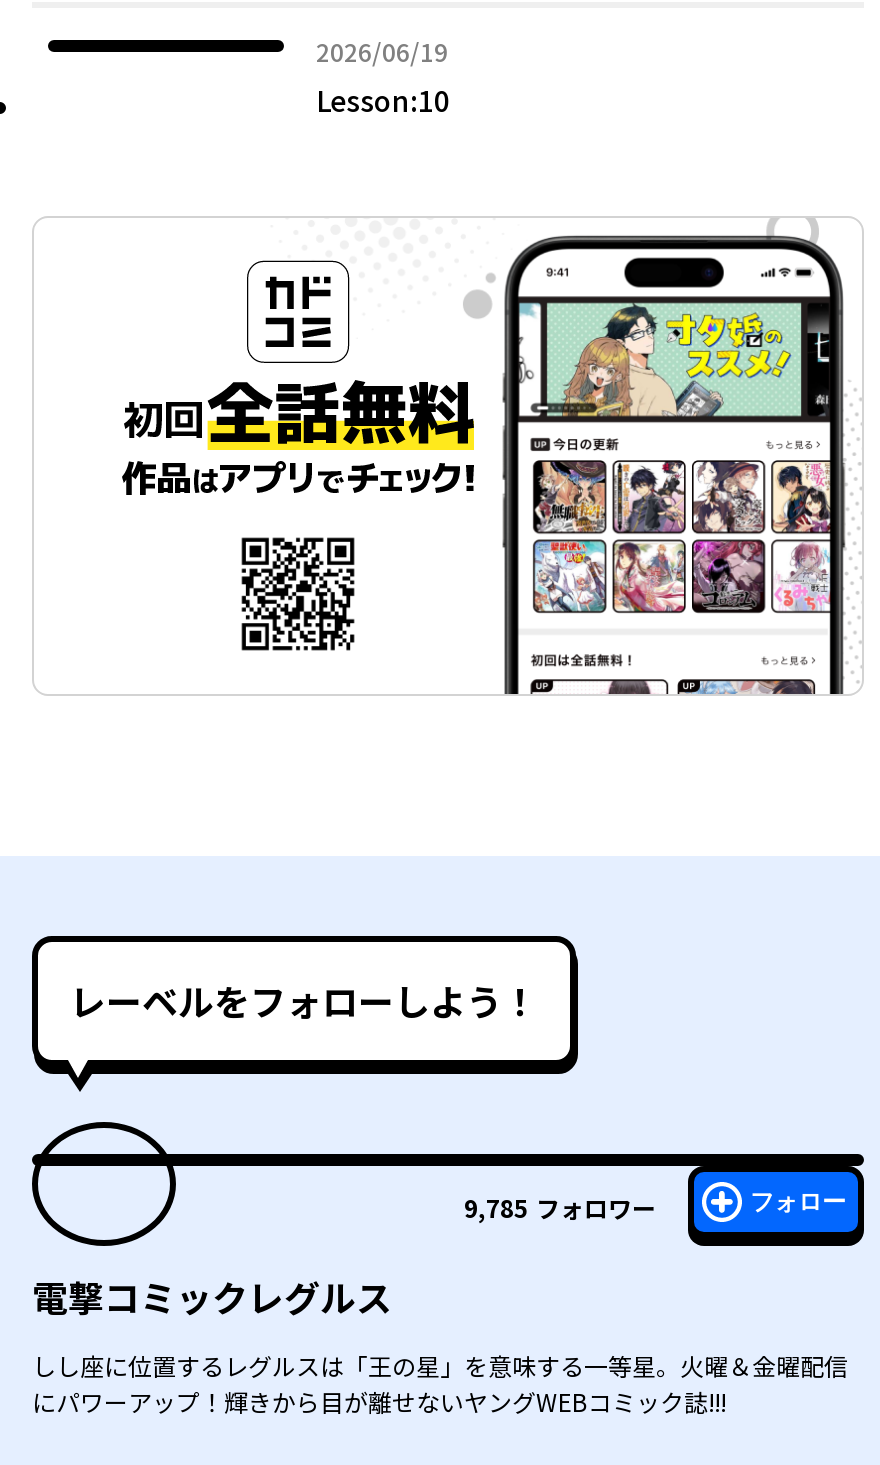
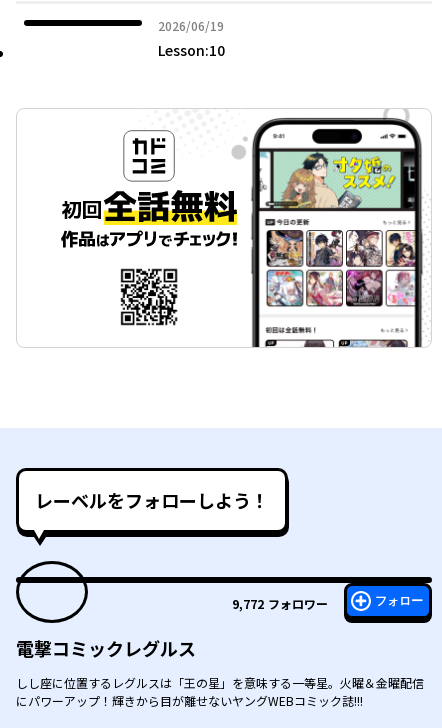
[464,1189,656,1223] 9,785 フォロワー -> [232,594,328,611] 9,772 フォロワー

